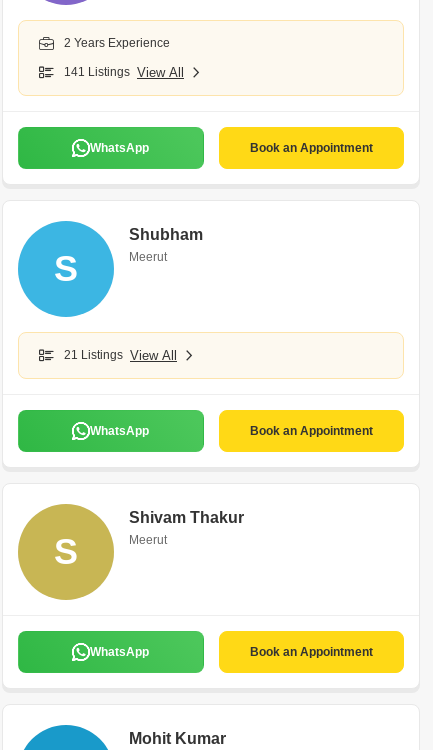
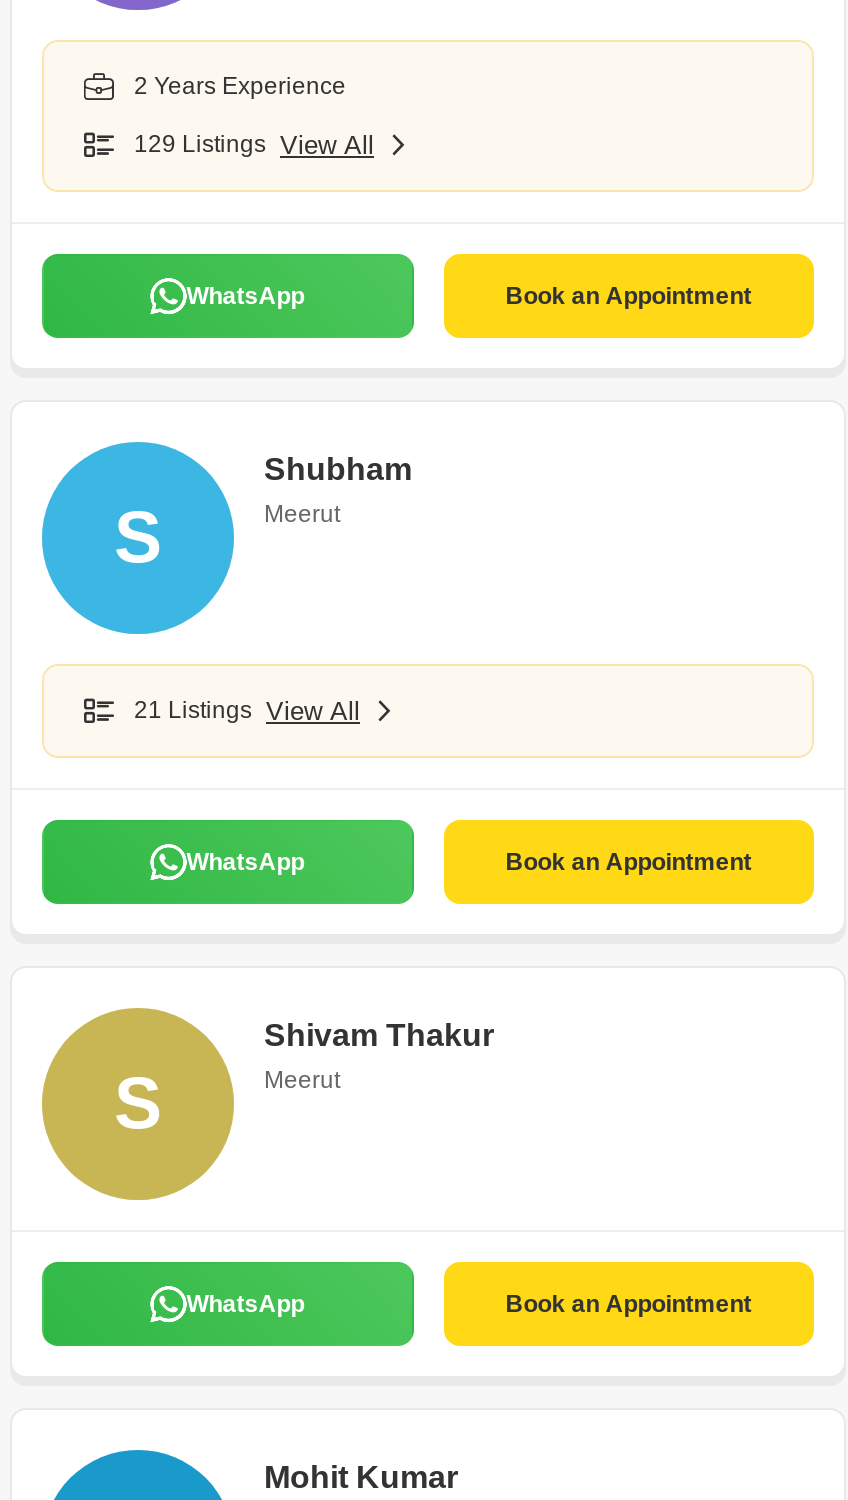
[64,65,184,80] 141 Listings View All -> [134,130,374,160] 129 Listings View All

